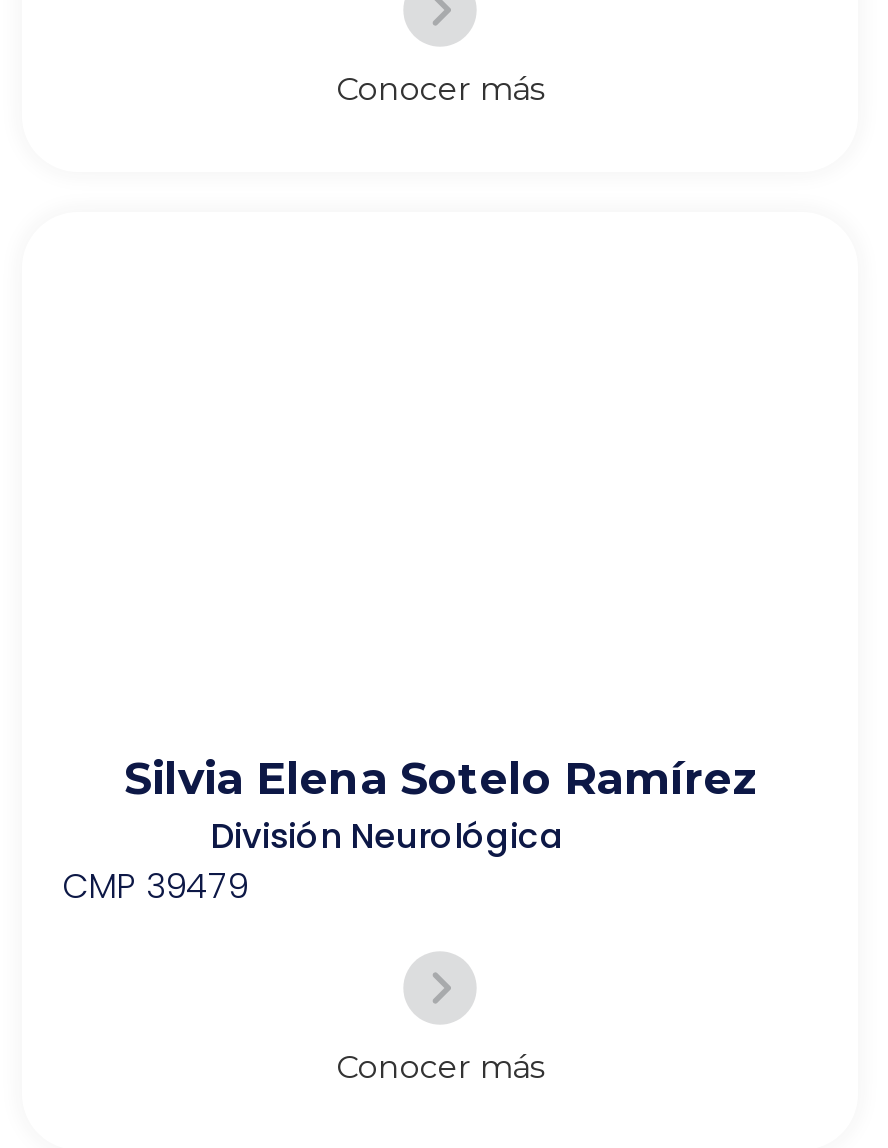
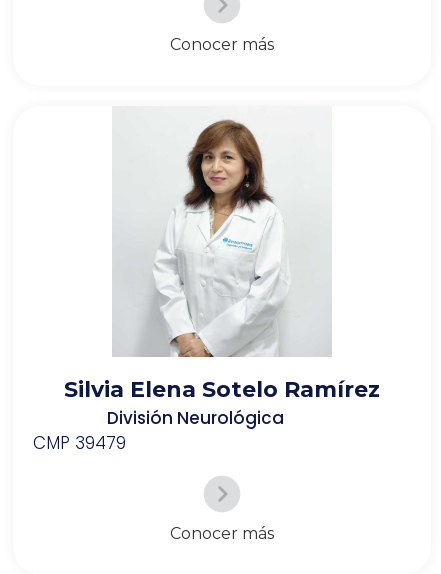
none -> [112,118,332,358] [image]

